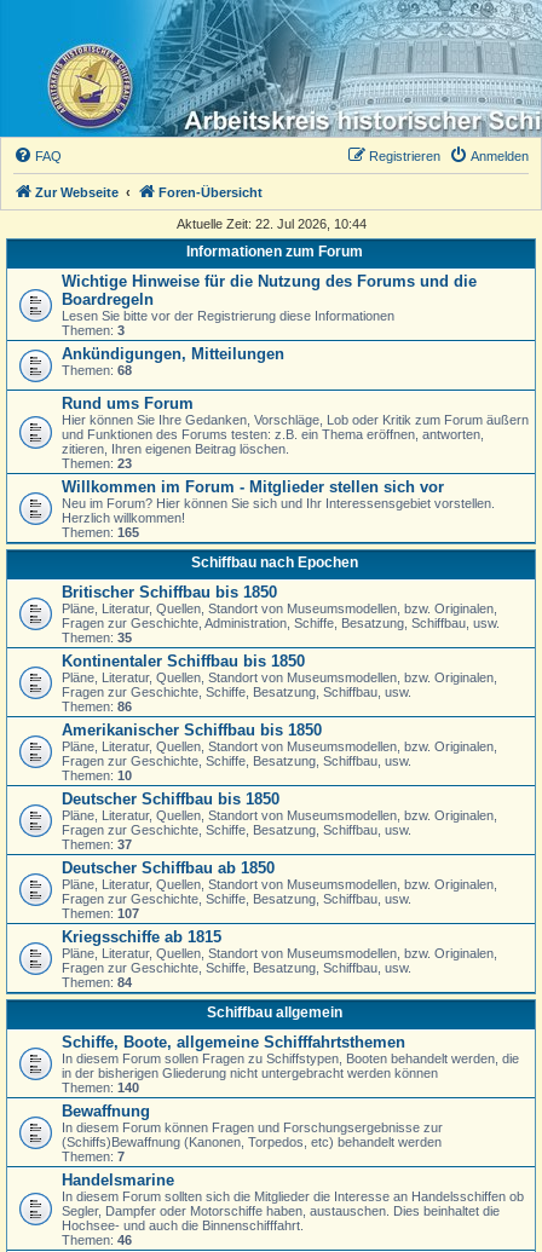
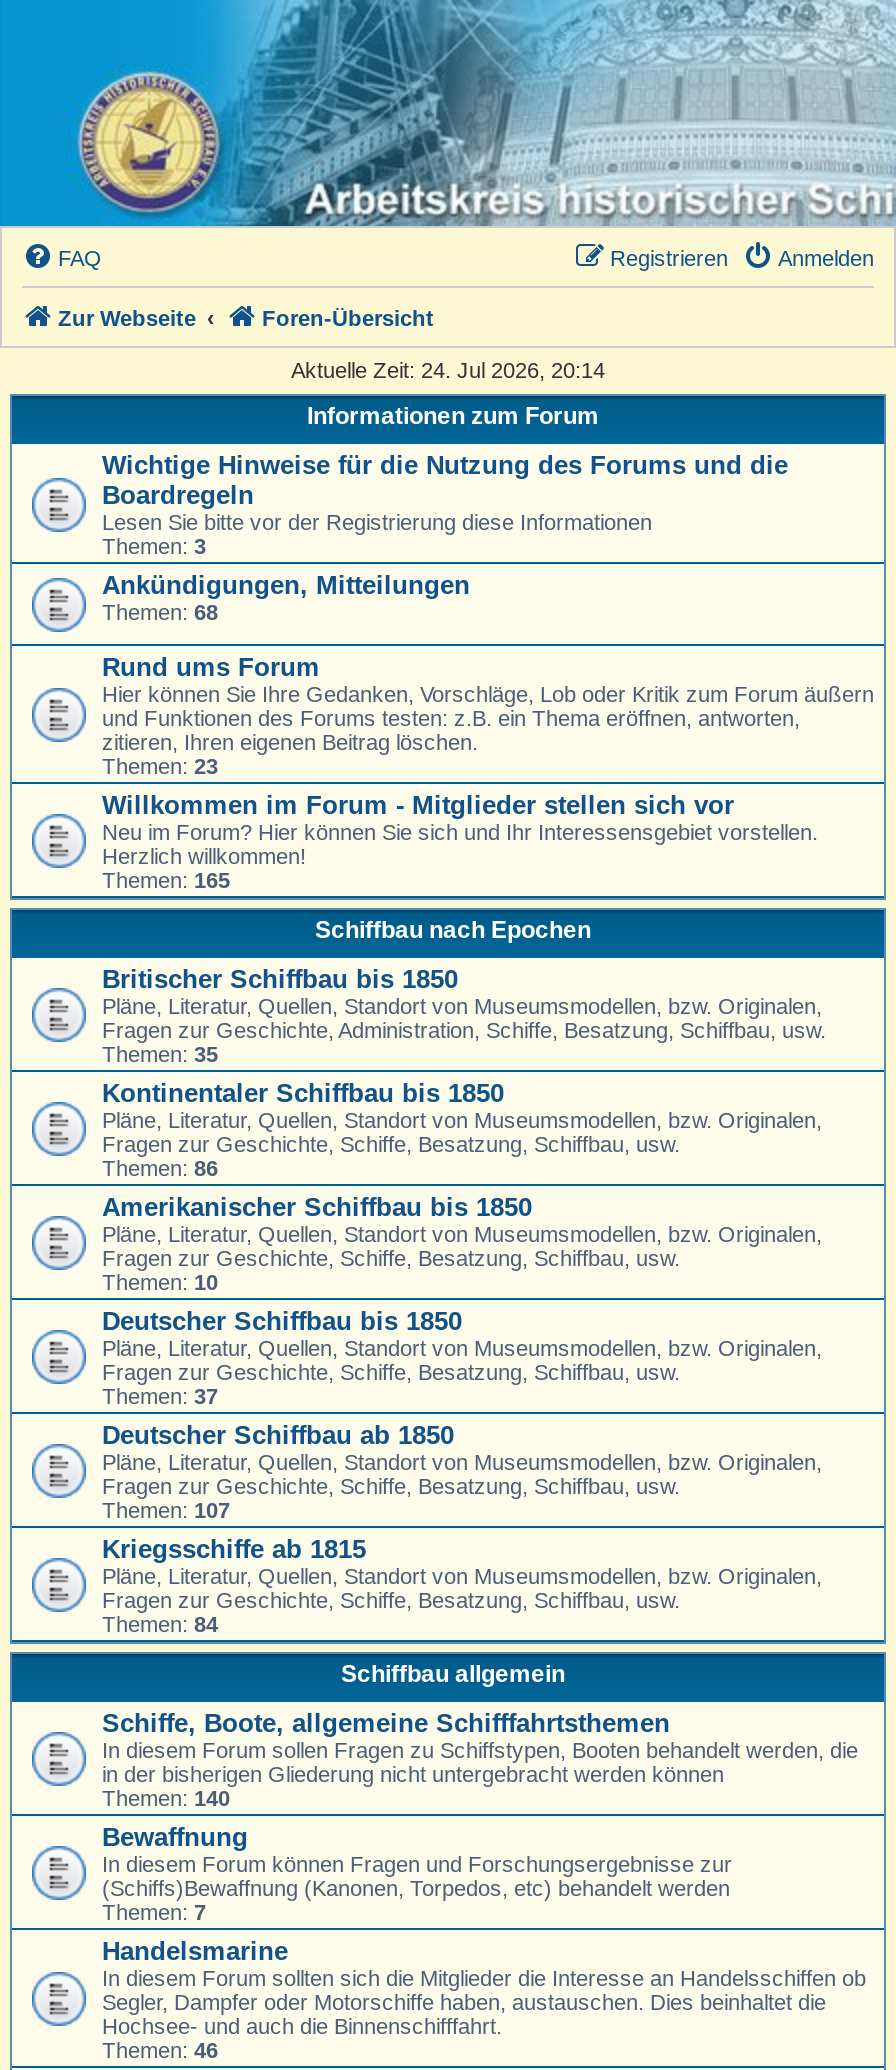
[176,217,366,231] Aktuelle Zeit: 22. Jul 2026, 10:44 -> [291,358,605,382] Aktuelle Zeit: 24. Jul 2026, 20:14

